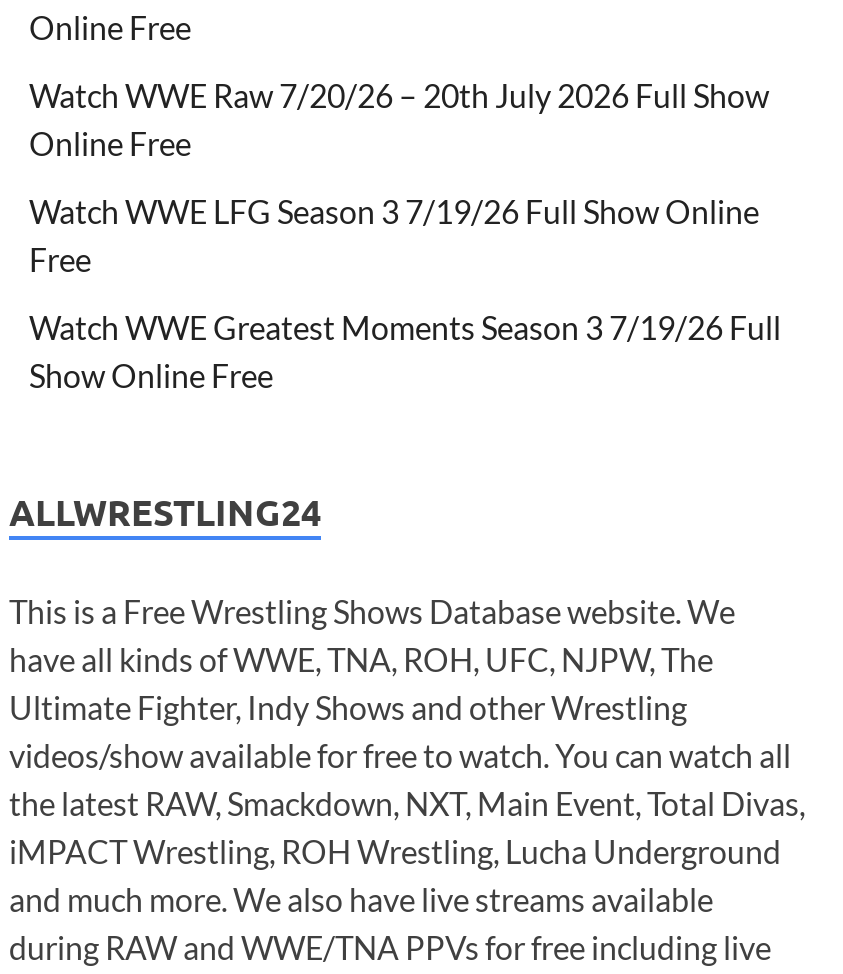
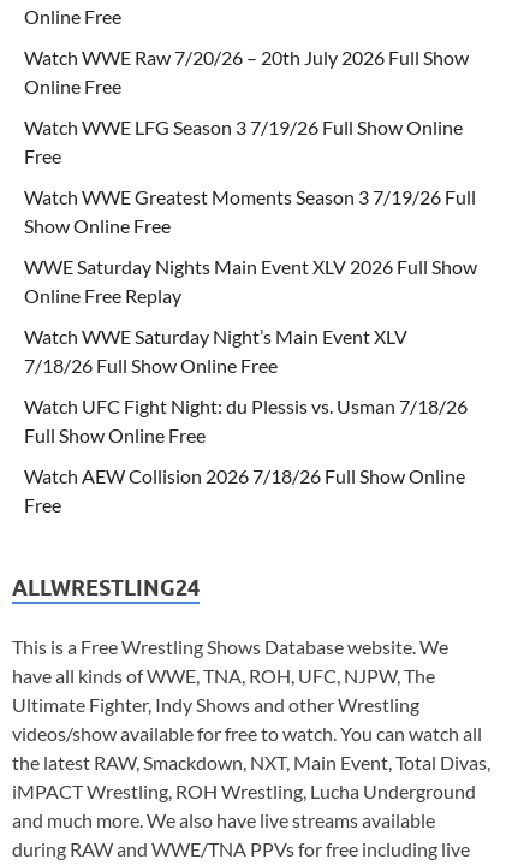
none -> [24,255,477,516] WWE Saturday Nights Main Event XLV 2026 Full Show | Online Free Replay | Watch WWE Saturday Night’s Main Event XLV | 7/18/26 Full Show Online Free | Watch UFC Fight Night: du Plessis vs. Usman 7/18/26 | Full Show Online Free | Watch AEW Collision 2026 7/18/26 Full Show Online | Free

